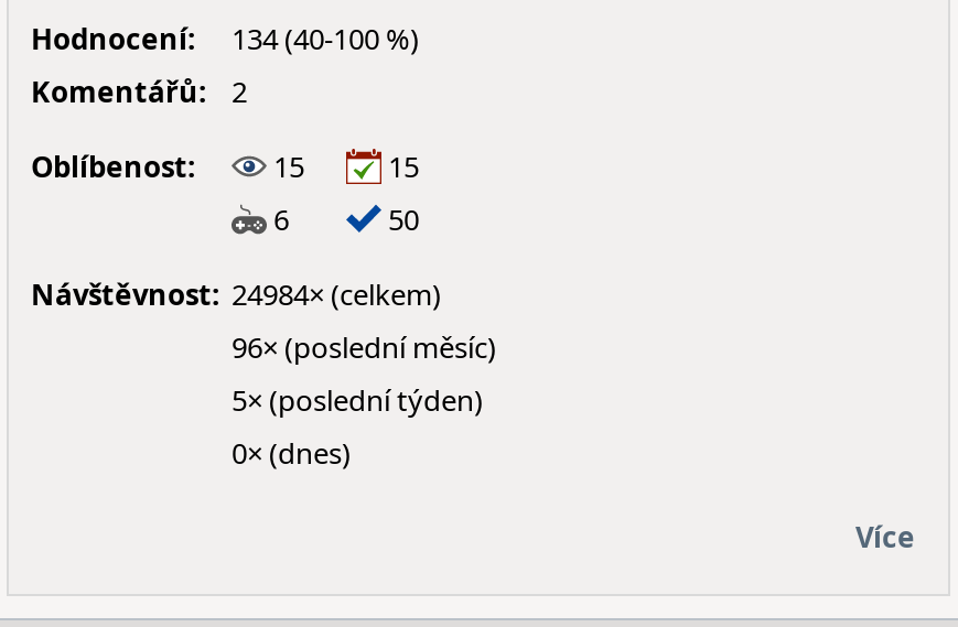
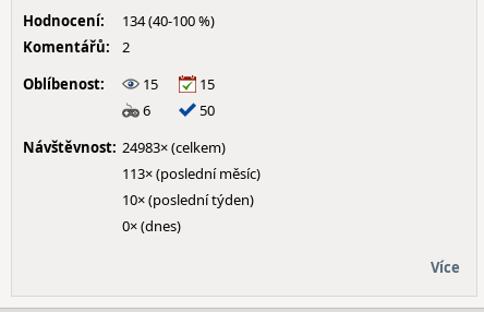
[31,274,441,314] Návštěvnost: 24984× (celkem) -> [23,137,226,157] Návštěvnost: 24983× (celkem)
[232,327,496,367] 96× (poslední měsíc) -> [122,164,261,183] 113× (poslední měsíc)
[232,380,483,420] 5× (poslední týden) -> [122,190,254,209] 10× (poslední týden)

